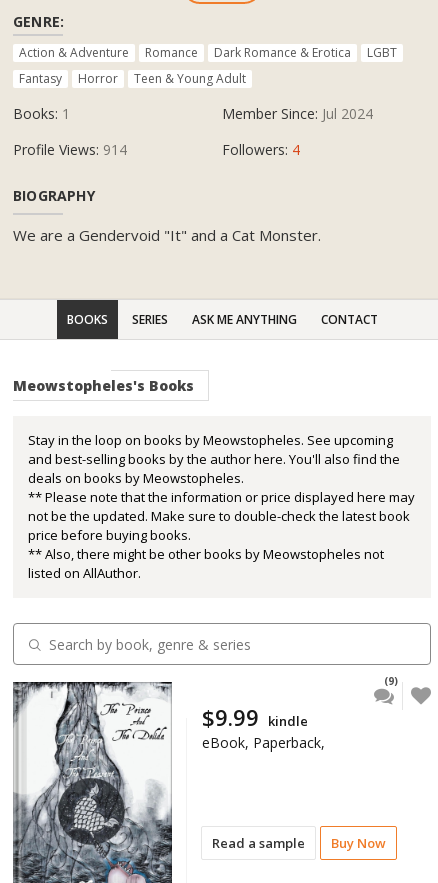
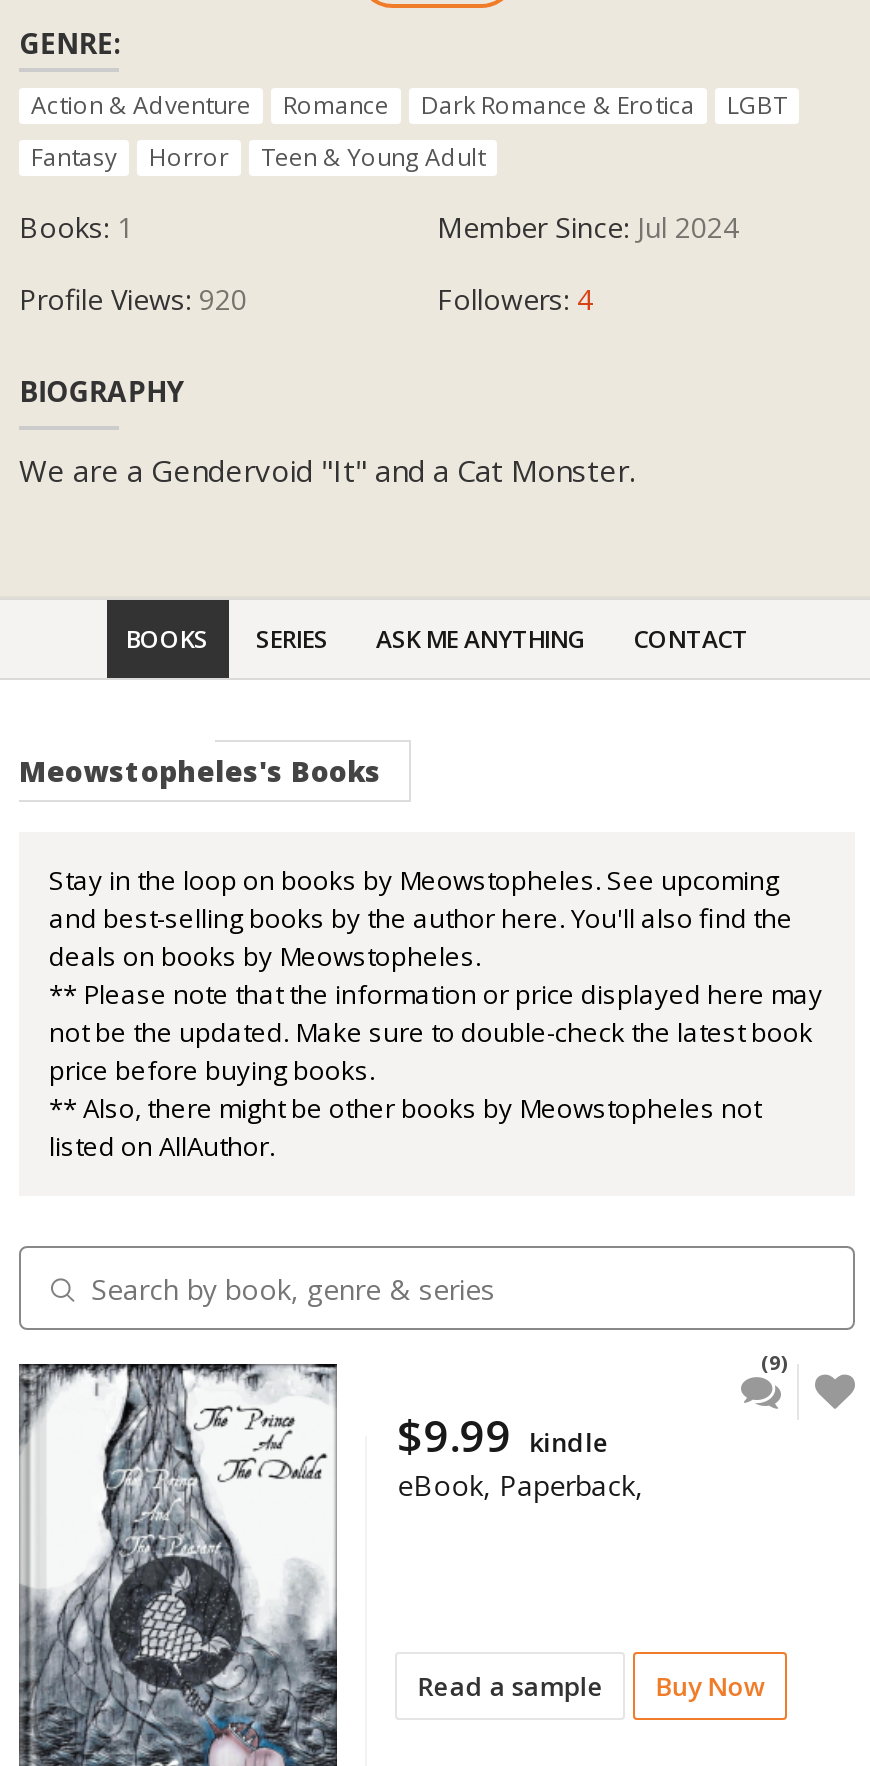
[13,140,127,159] Profile Views: 914 -> [19,280,247,318] Profile Views: 920

